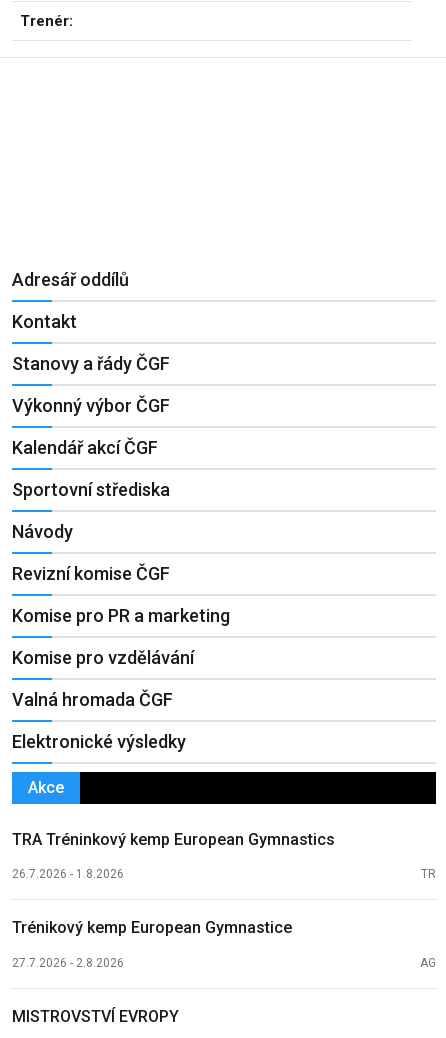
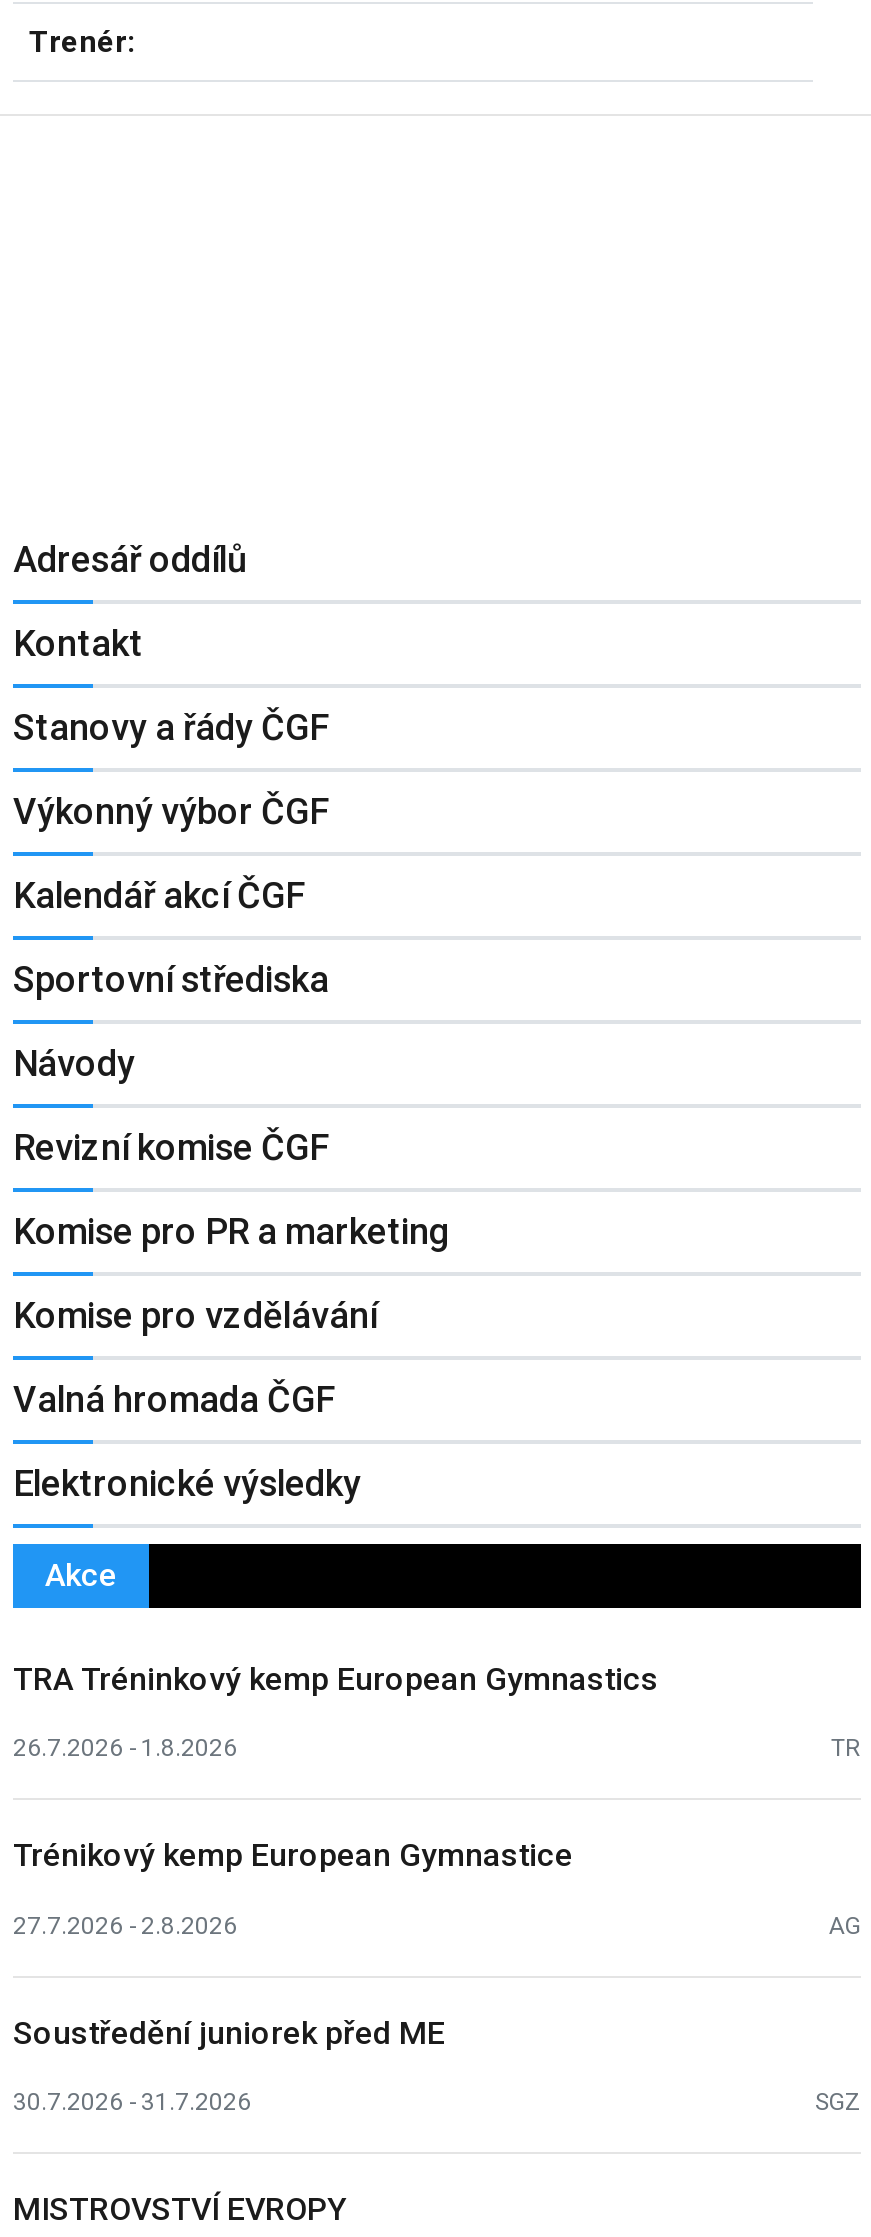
none -> [13,2013,861,2116] Soustředění juniorek před ME | 30.7.2026 - 31.7.2026 | SGZ

